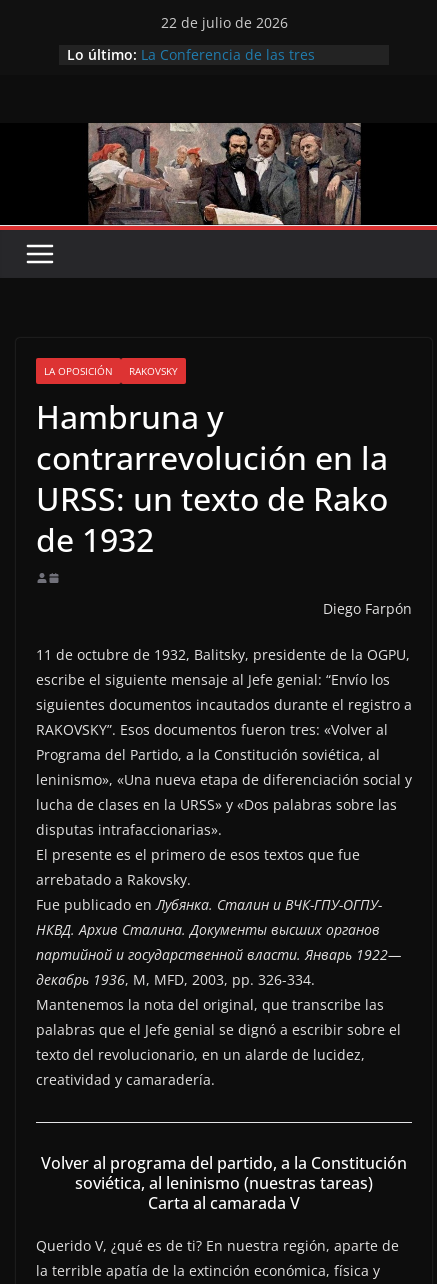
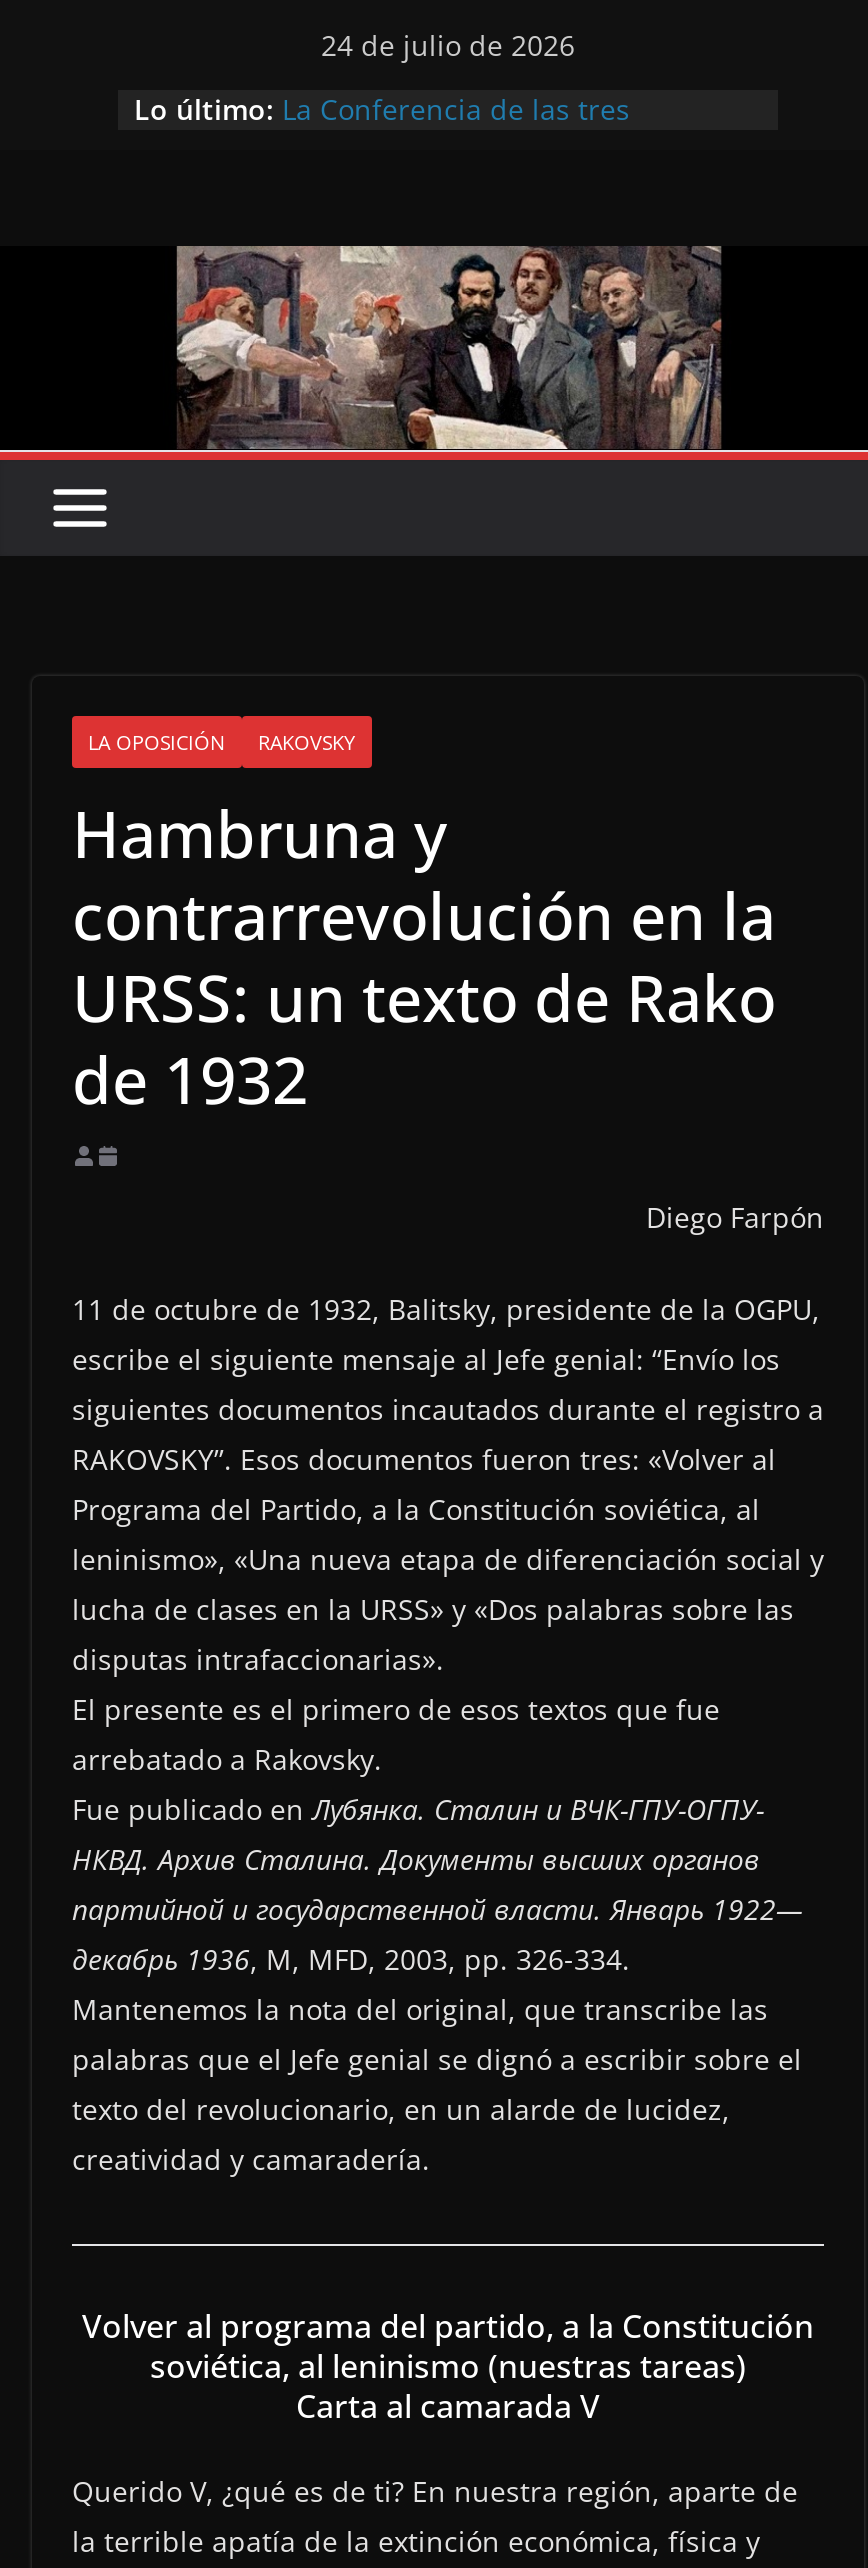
[160,13,287,32] 22 de julio de 2026 -> [321,26,575,64] 24 de julio de 2026

